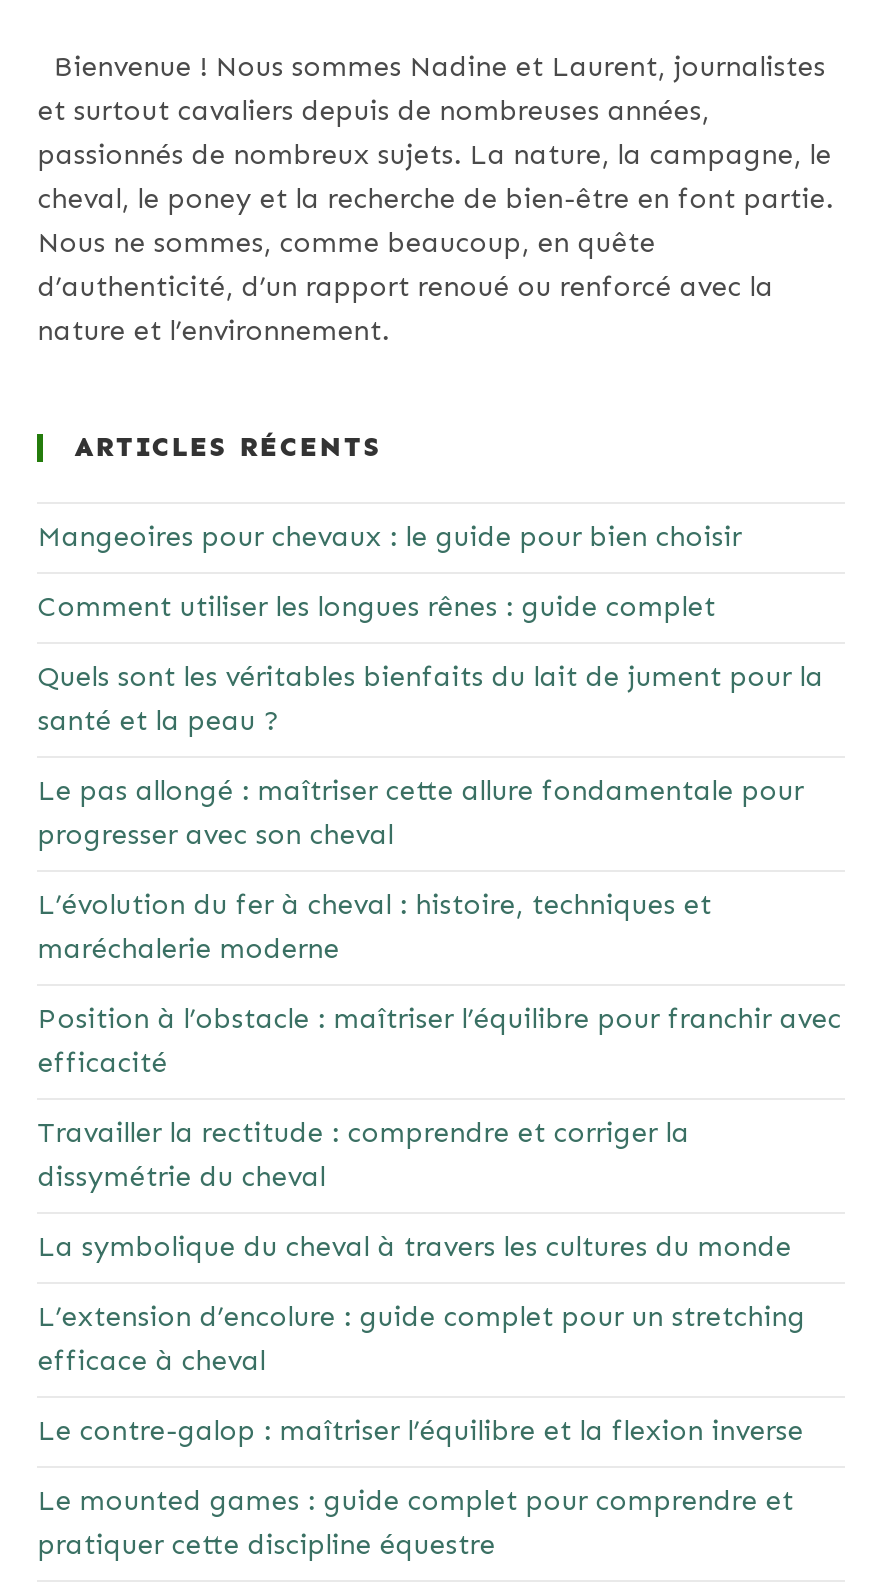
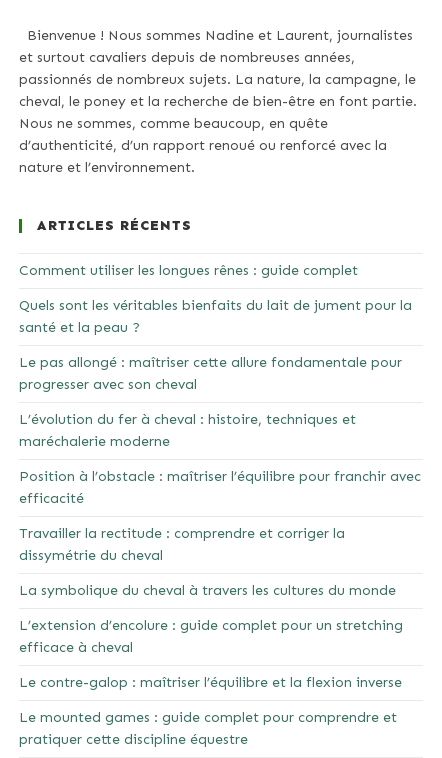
[38,521,742,555] Mangeoires pour chevaux : le guide pour bien choisir -> none

